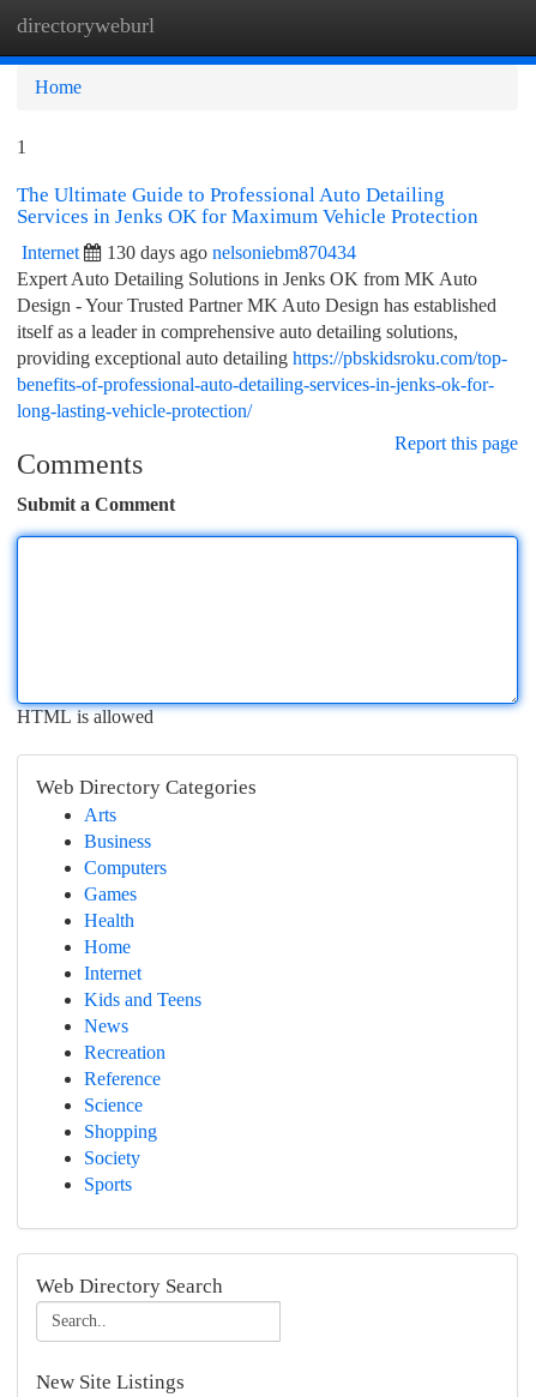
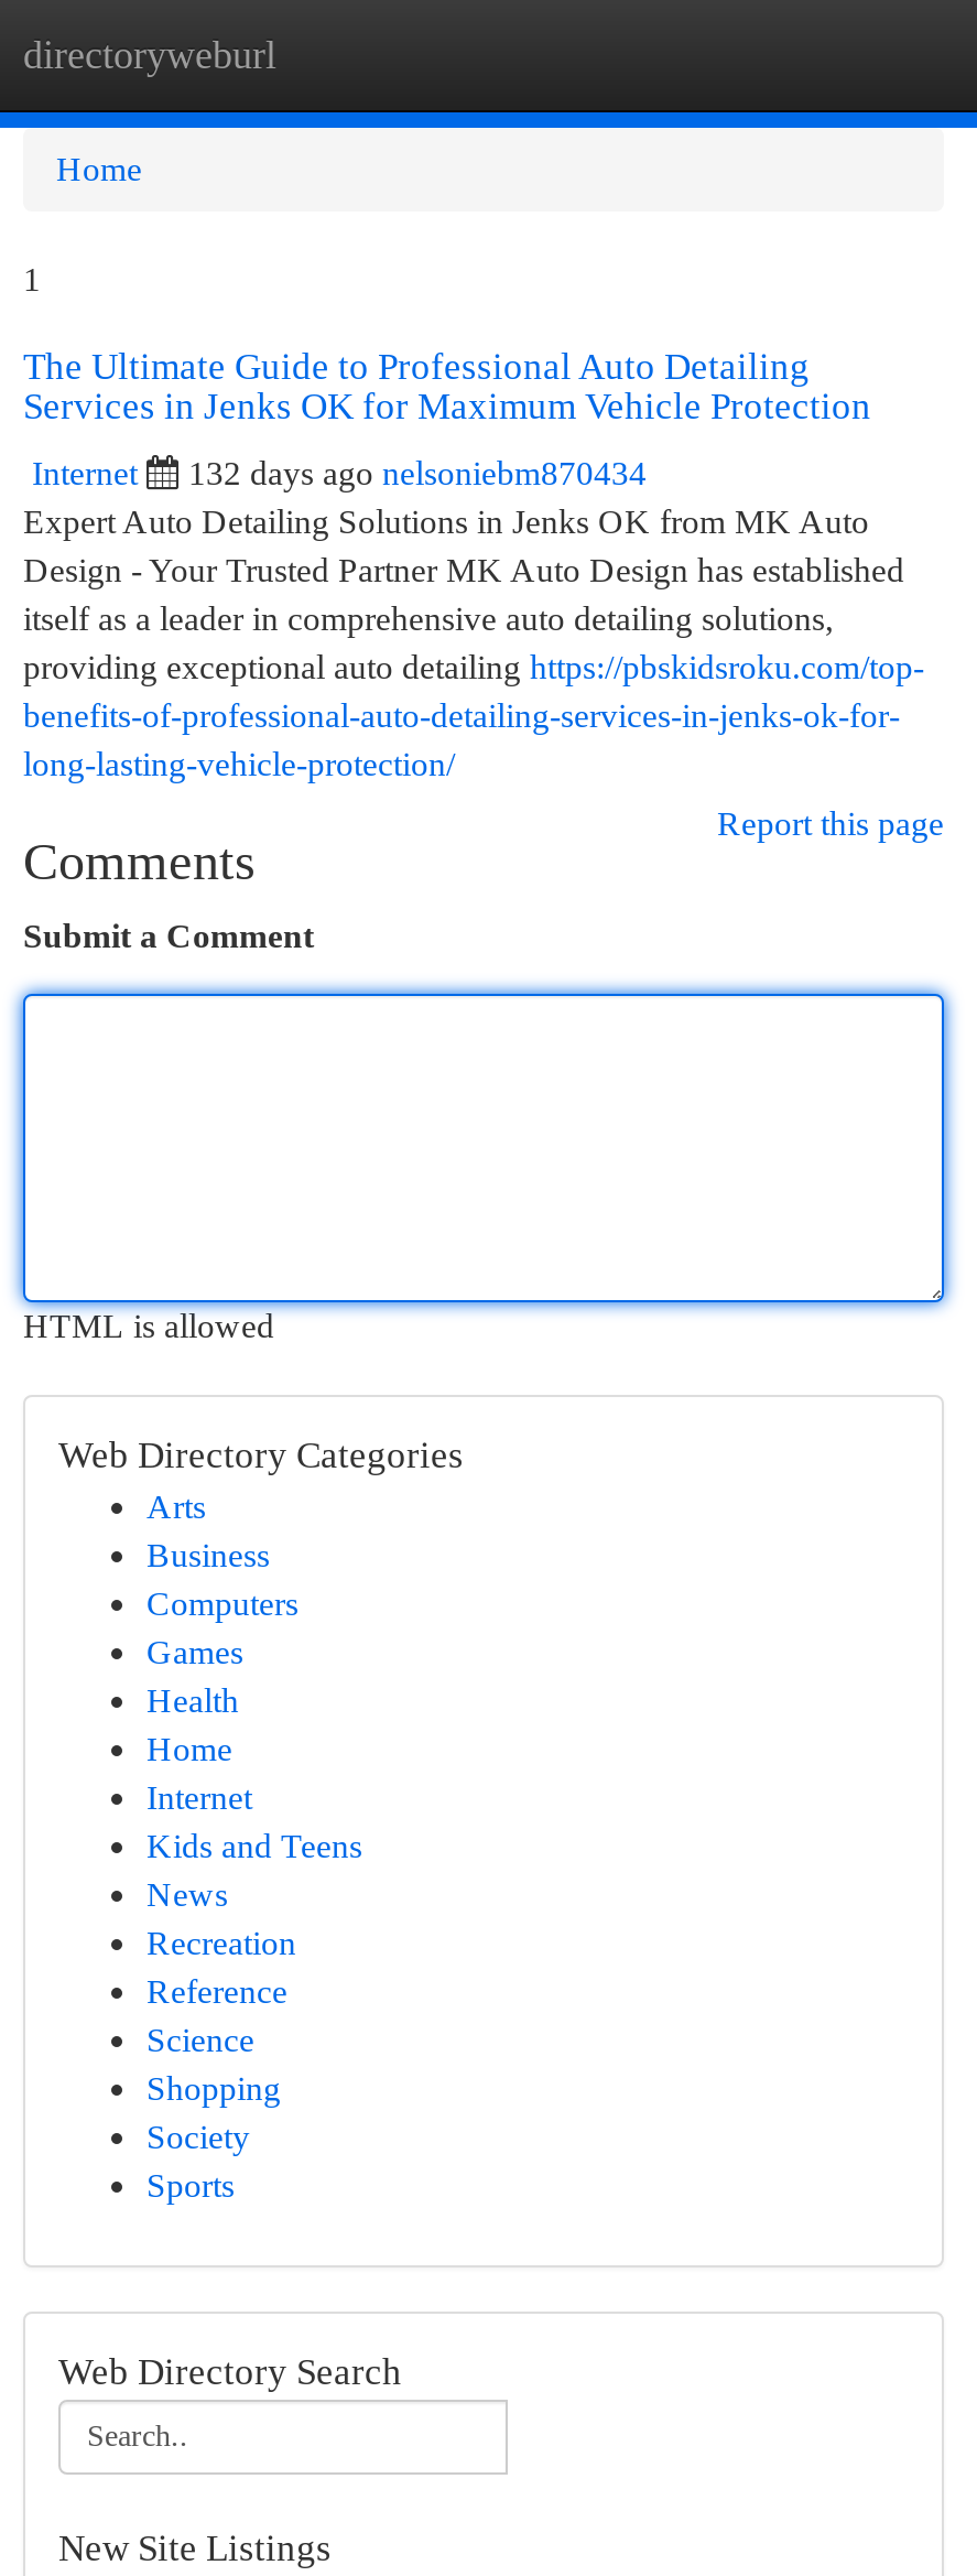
[107,242,356,263] 130 days ago nelsoniebm870434 -> [188,454,647,491] 132 days ago nelsoniebm870434

